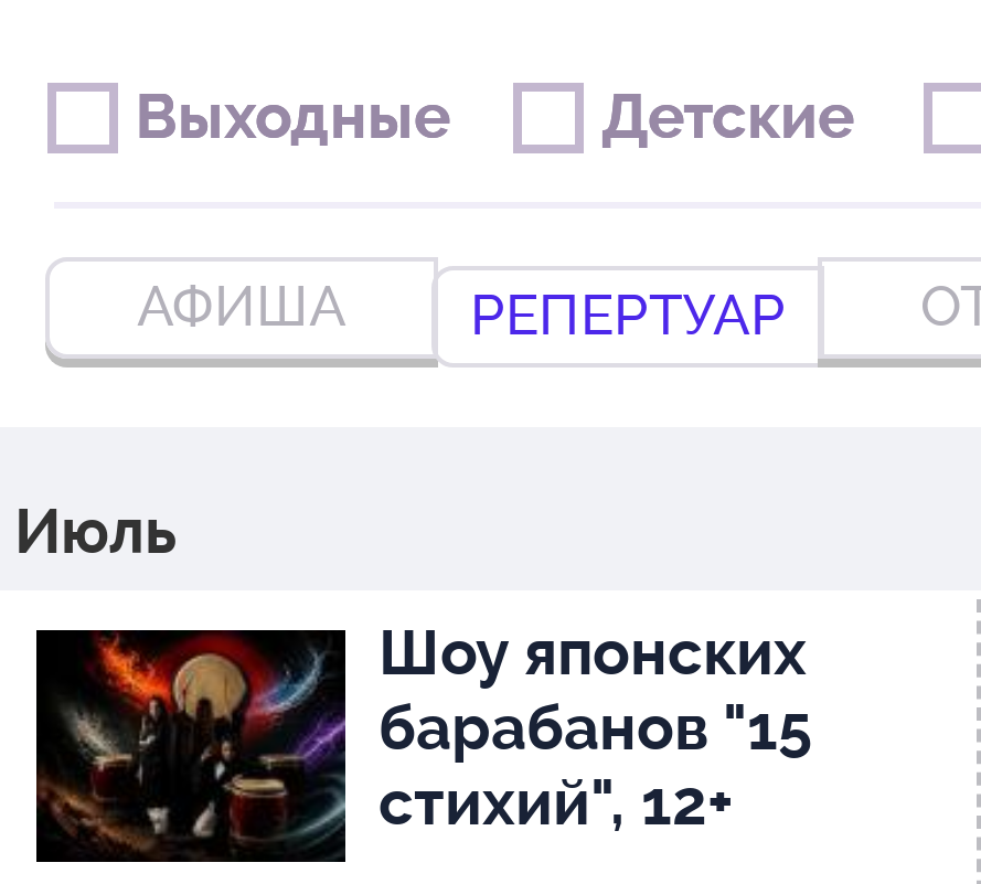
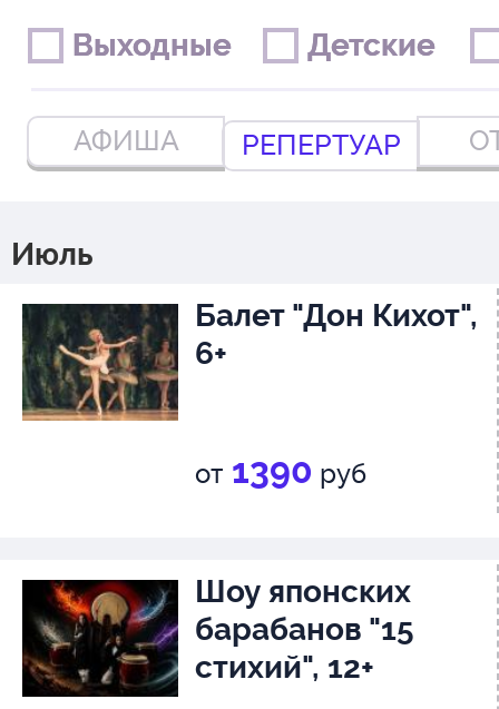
none -> [21,297,478,491] [image] | Балет "Дон Кихот", | 6+ | от 1390 руб

